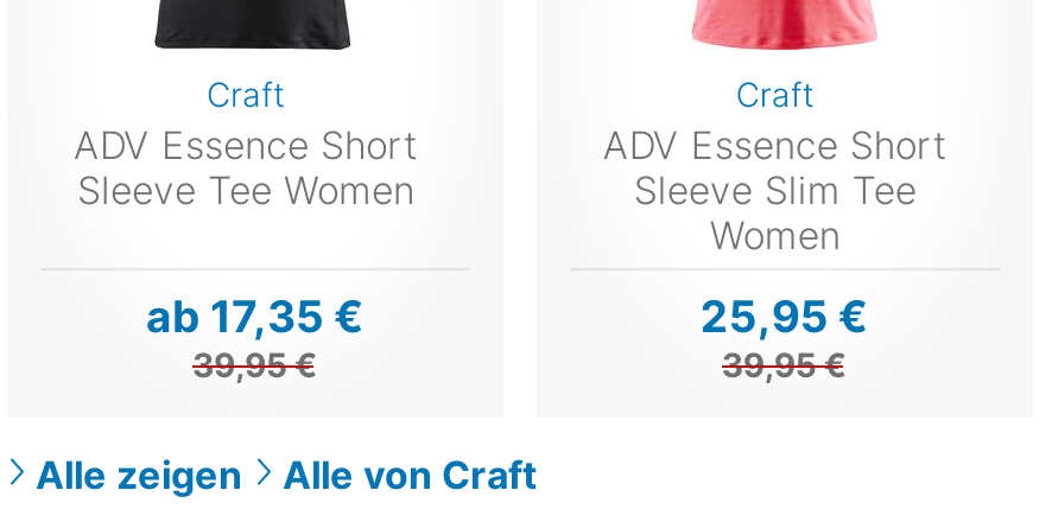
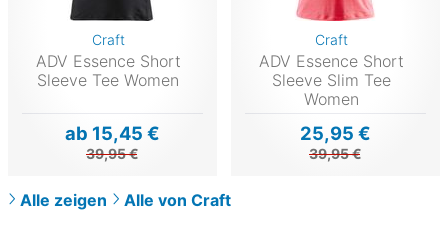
[146,290,365,342] ab 17,35 € -> [65,122,160,144] ab 15,45 €

